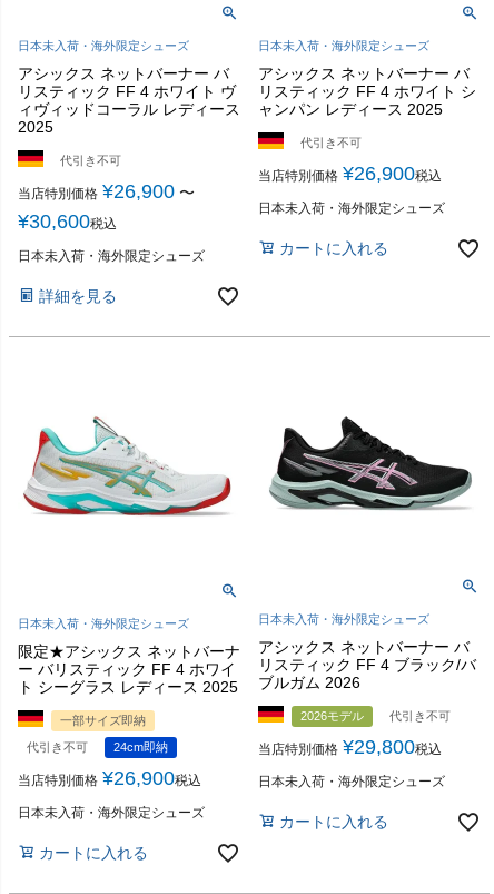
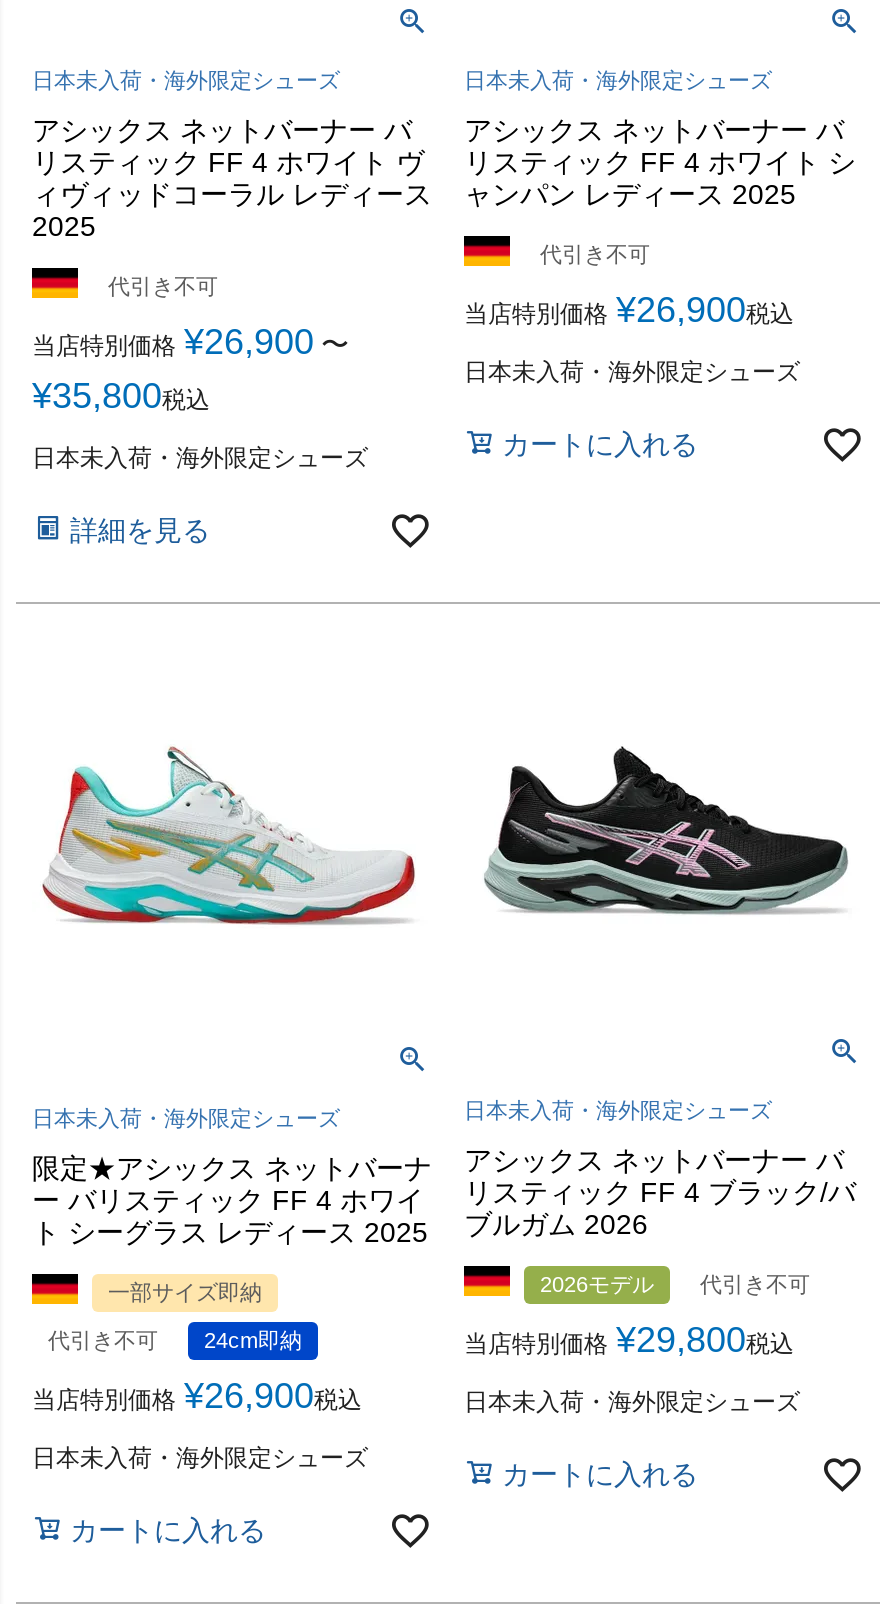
[18,210,117,233] ¥30,600税込 -> [32,376,210,416] ¥35,800税込

